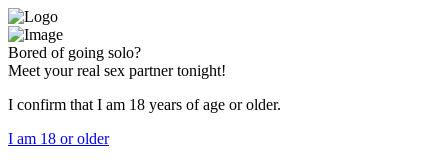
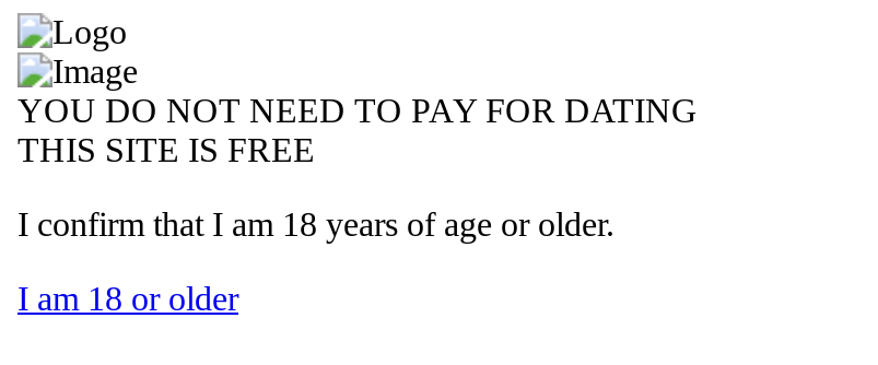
[8,44,226,79] Bored of going solo? | Meet your real sex partner tonight! -> [17,92,698,168] YOU DO NOT NEED TO PAY FOR DATING | THIS SITE IS FREE

